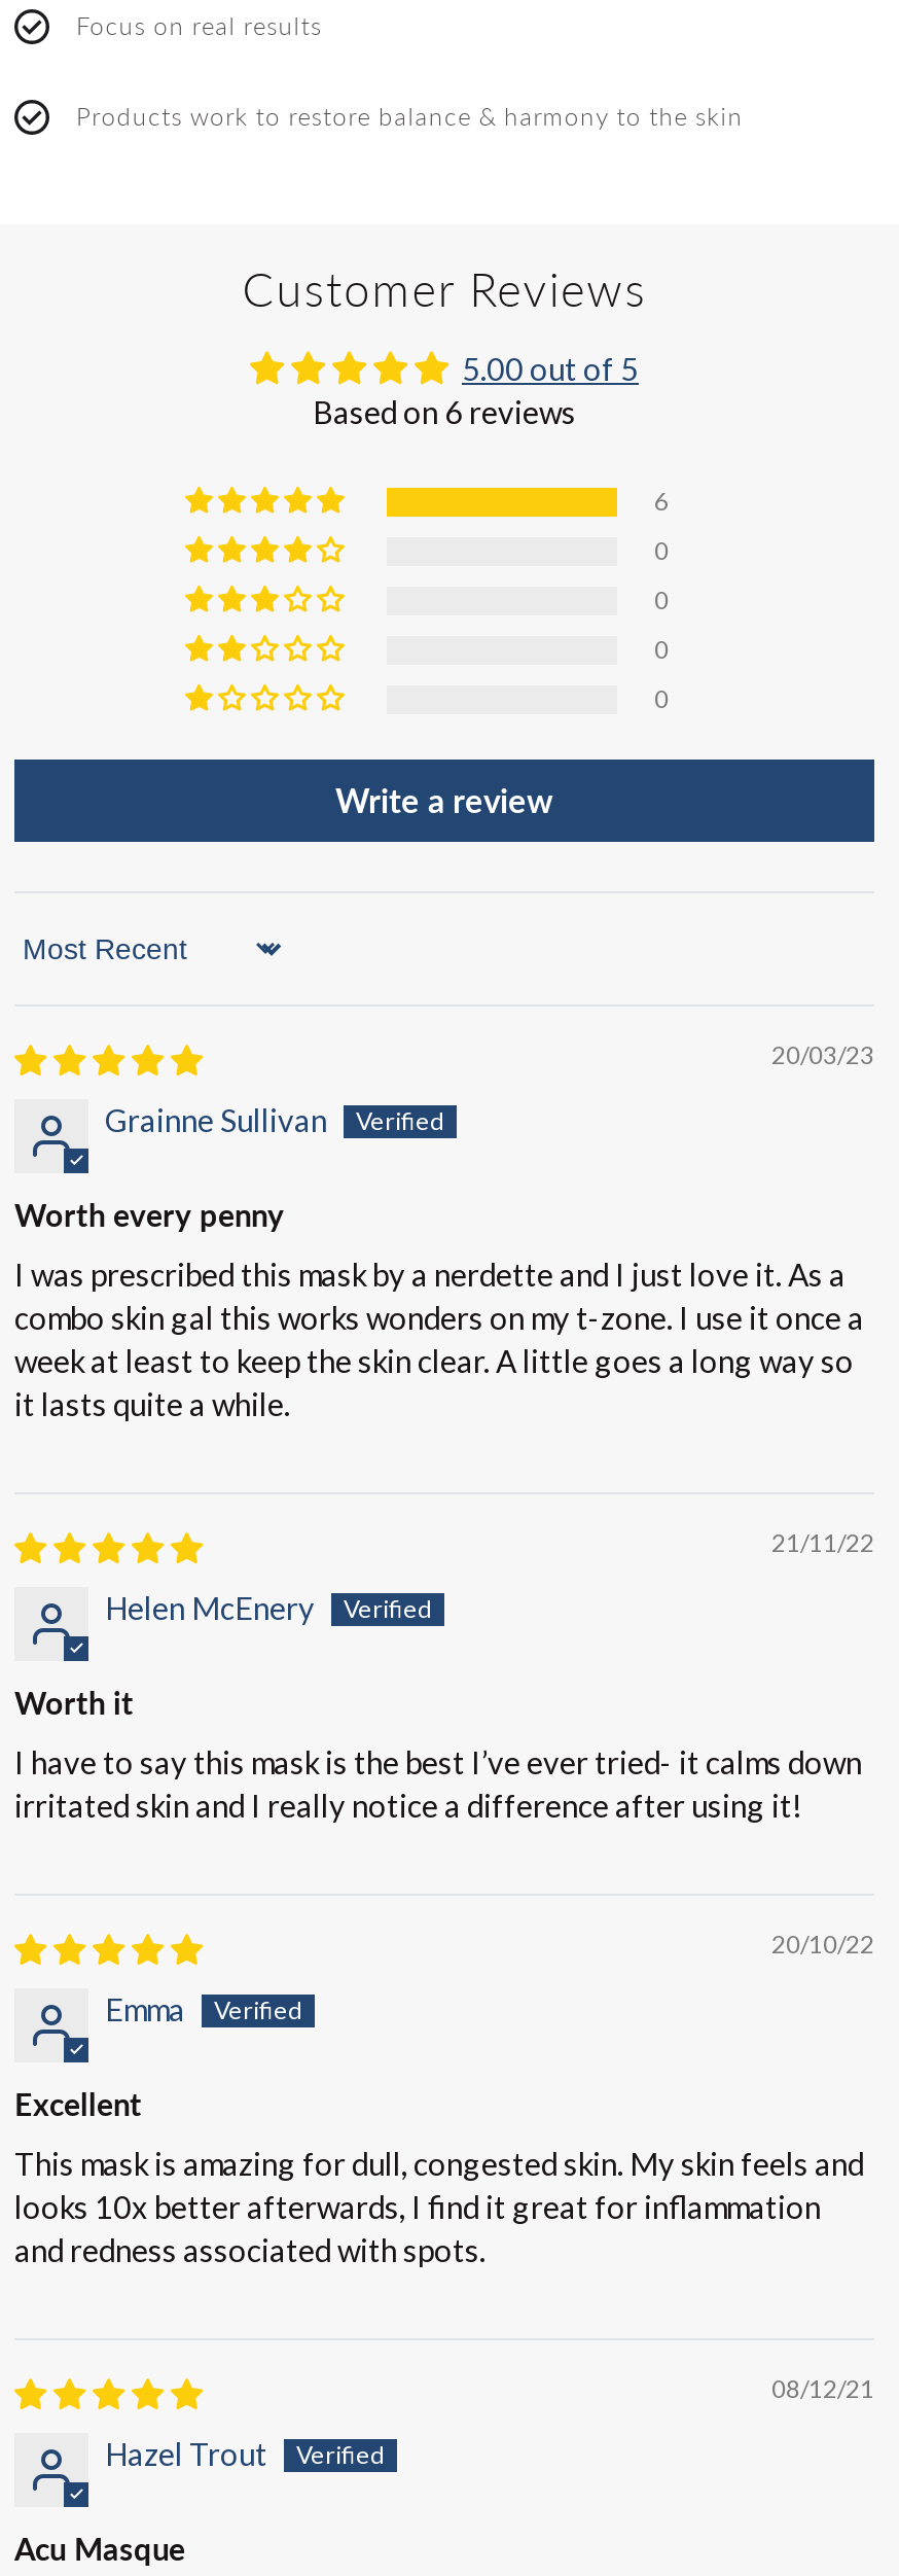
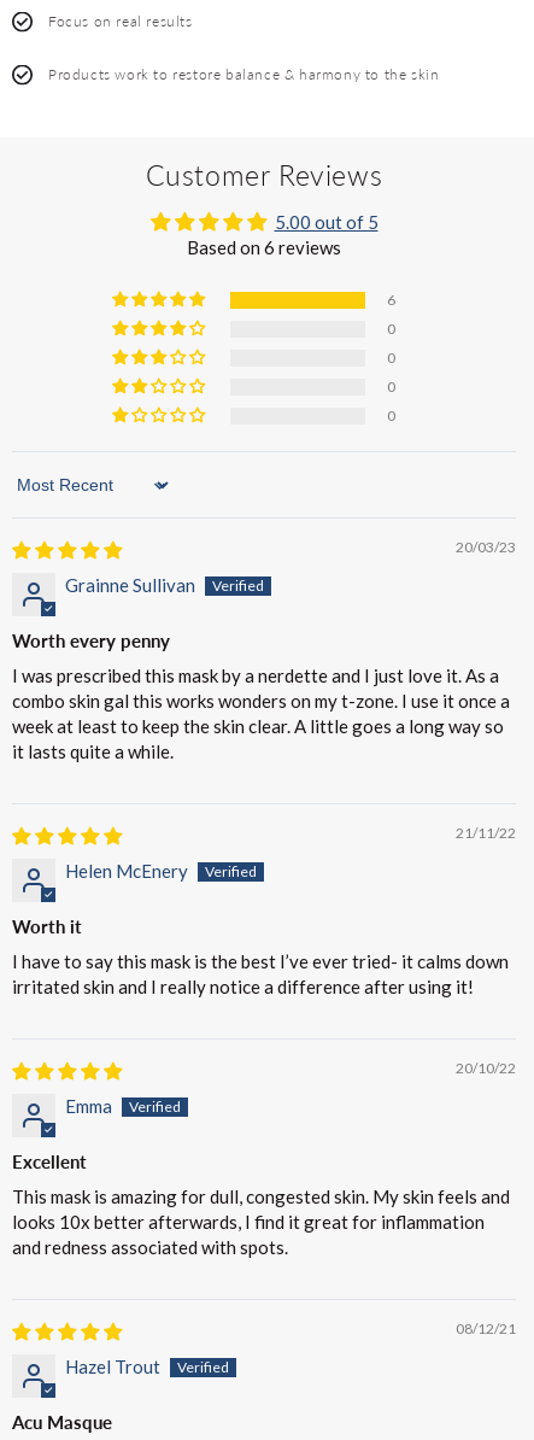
[335,779,553,818] Write a review -> none

